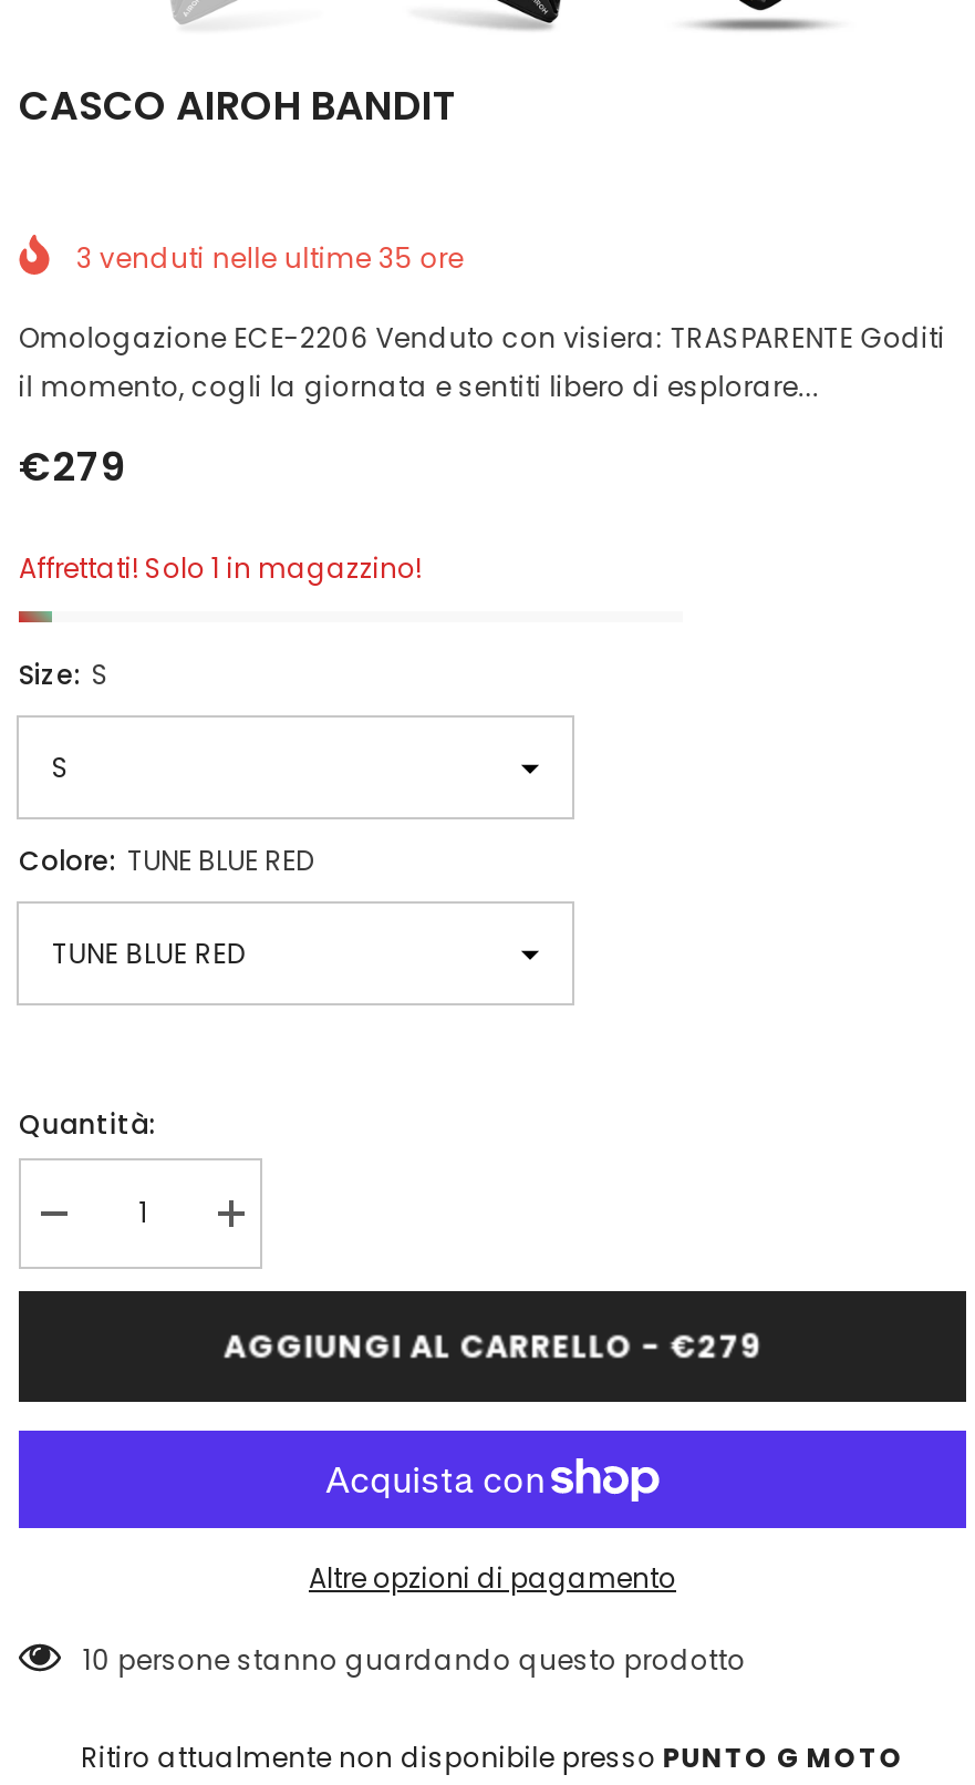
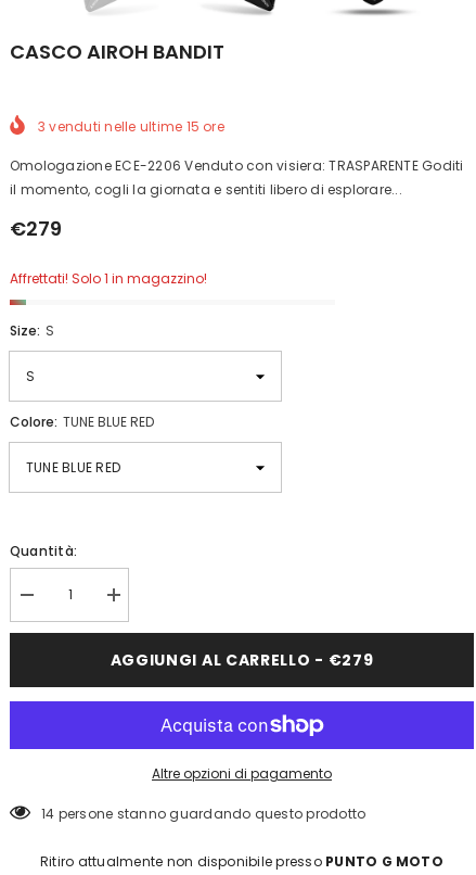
[76,239,464,277] 3 venduti nelle ultime 35 ore -> [38,117,224,136] 3 venduti nelle ultime 15 ore
[83,1641,745,1679] 10 persone stanno guardando questo prodotto -> [41,804,366,823] 14 persone stanno guardando questo prodotto

